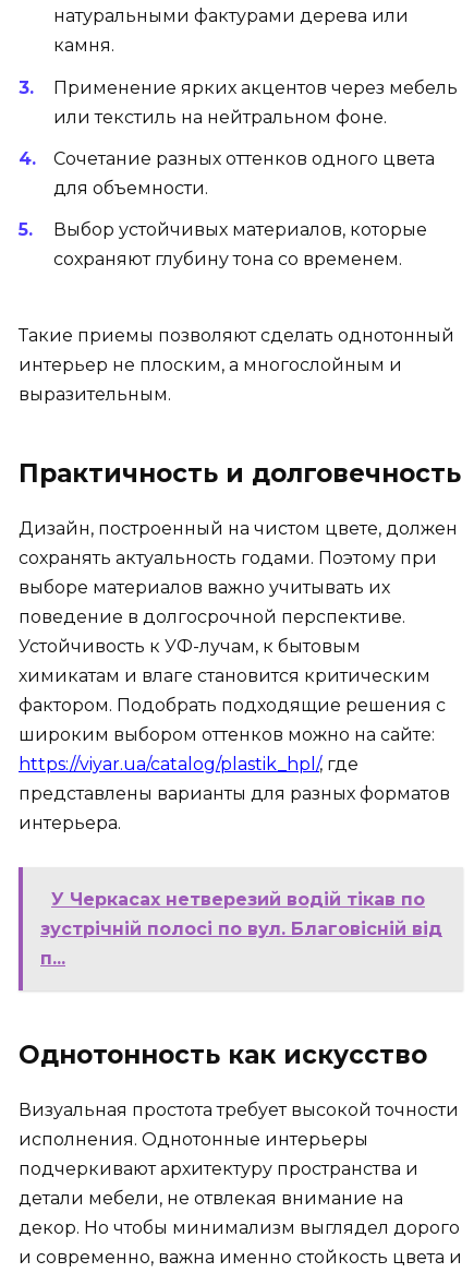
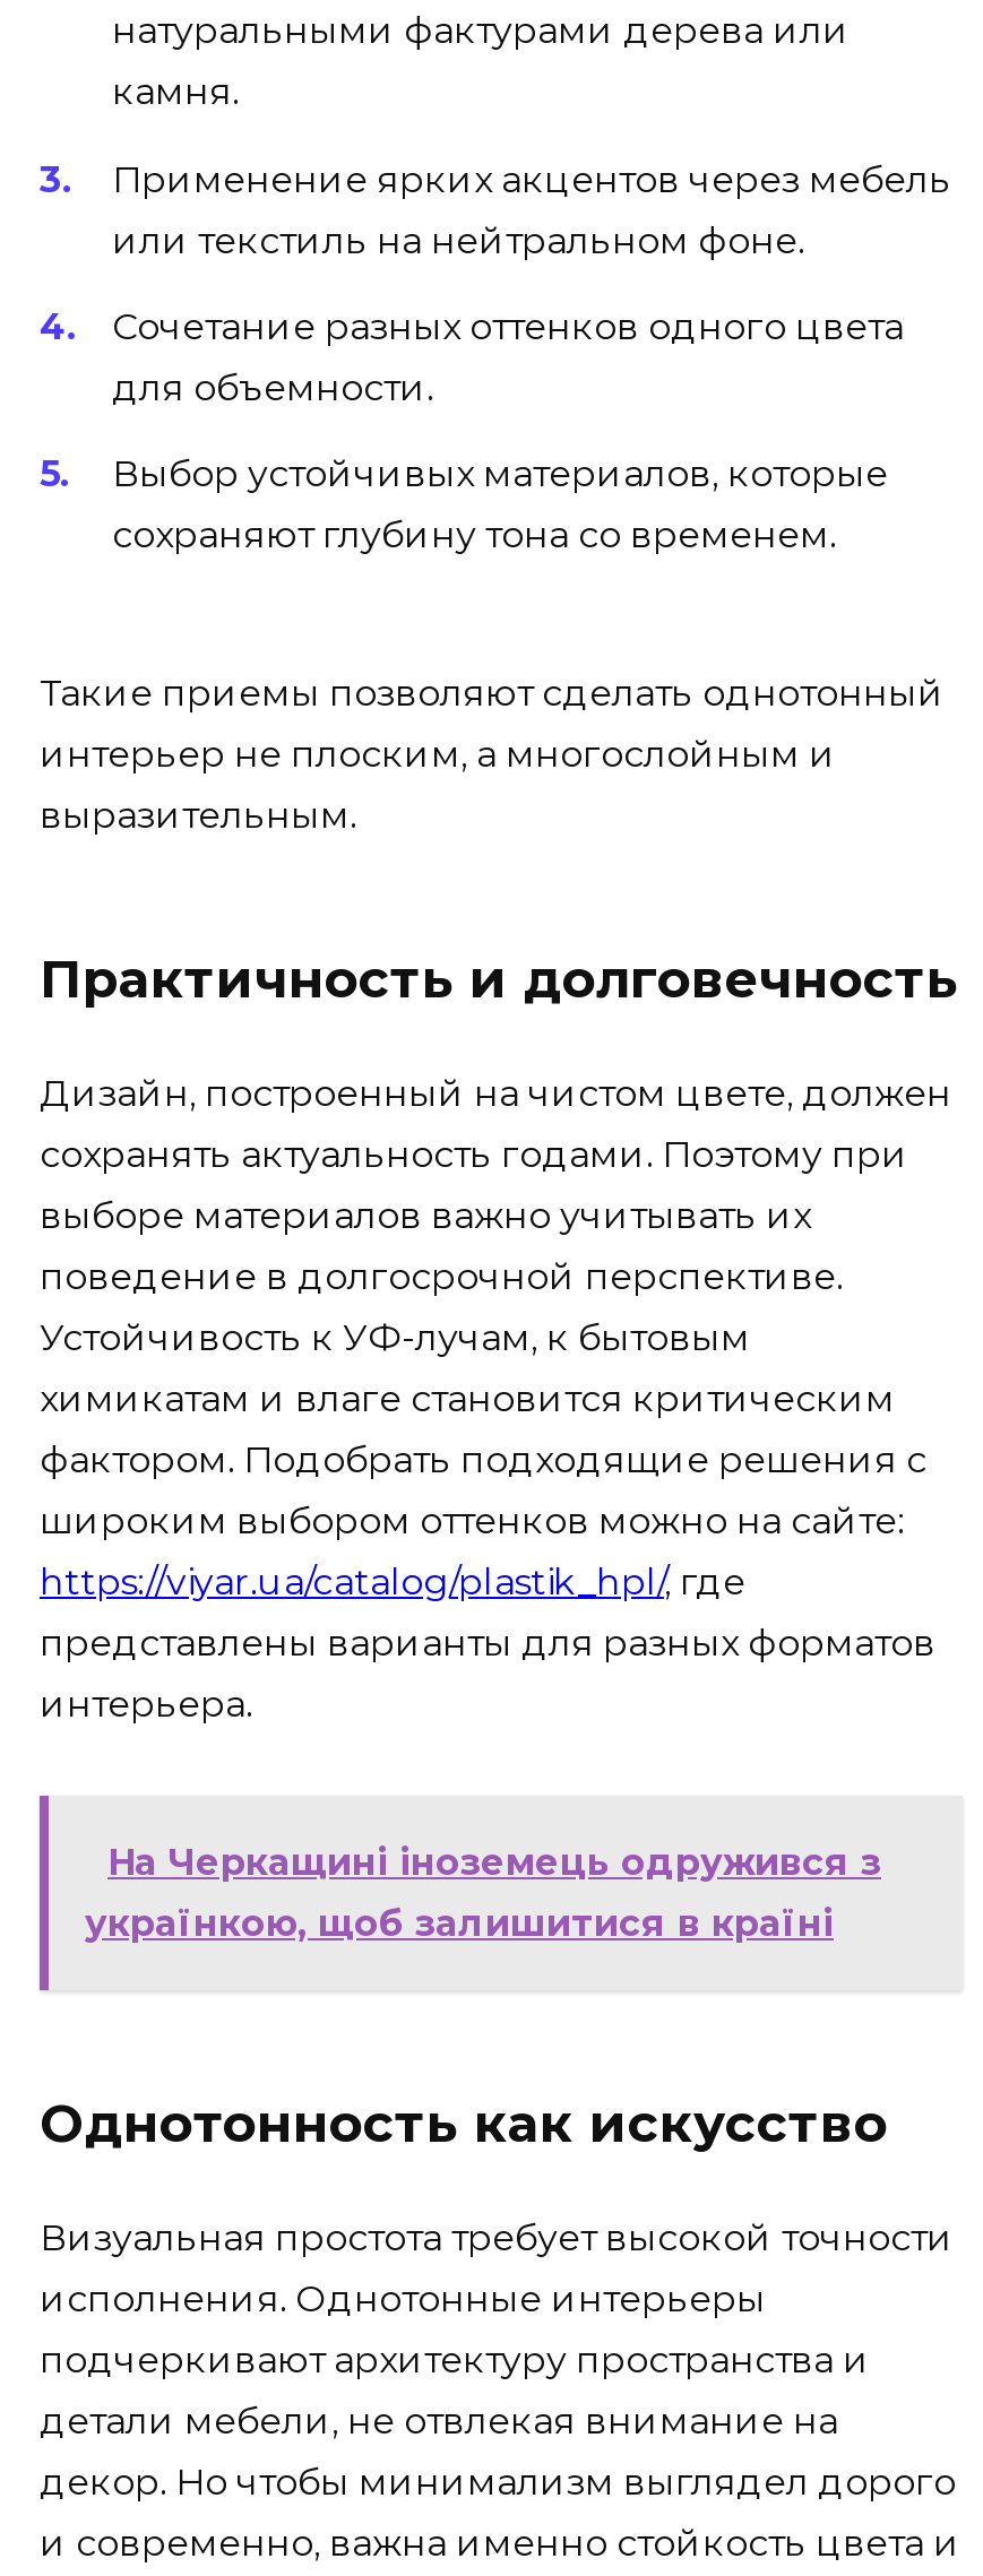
[40,889,442,969] У Черкасах нетверезий водій тікав по | зустрічній полосі по вул. Благовісній від | п... -> [85,1842,881,1946] На Черкащині іноземець одружився з | українкою, щоб залишитися в країні

